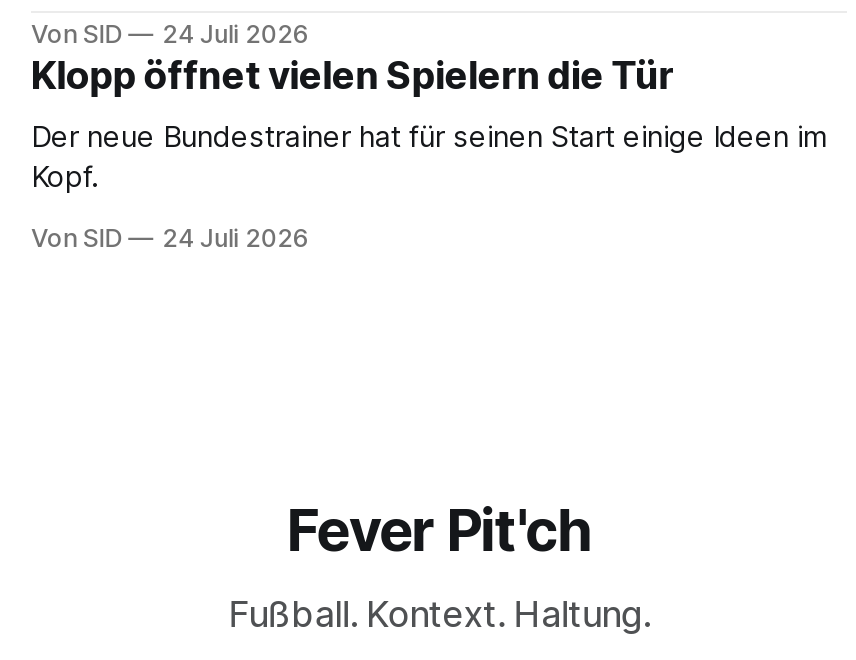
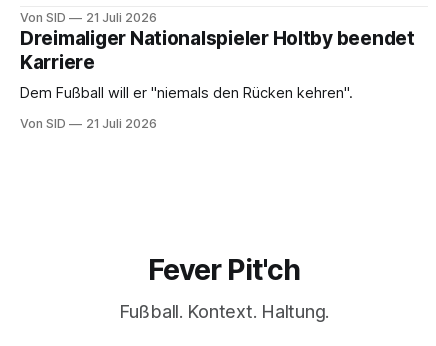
[31,19,829,195] 24 Juli 2026 | Klopp öffnet vielen Spielern die Tür | Der neue Bundestrainer hat für seinen Start einige Ideen im | Kopf. -> [20,10,415,102] 21 Juli 2026 | Dreimaliger Nationalspieler Holtby beendet | Karriere | Dem Fußball will er "niemals den Rücken kehren".
[31,223,309,253] Von SID 24 Juli 2026 -> [20,116,157,131] Von SID 21 Juli 2026

